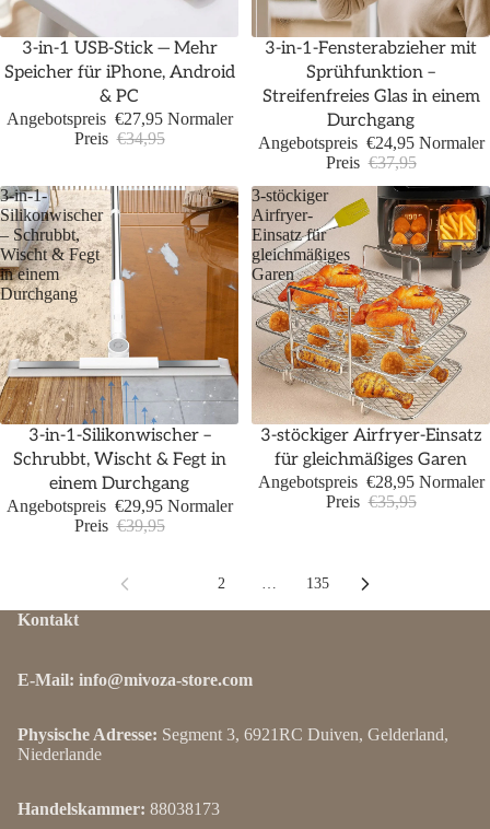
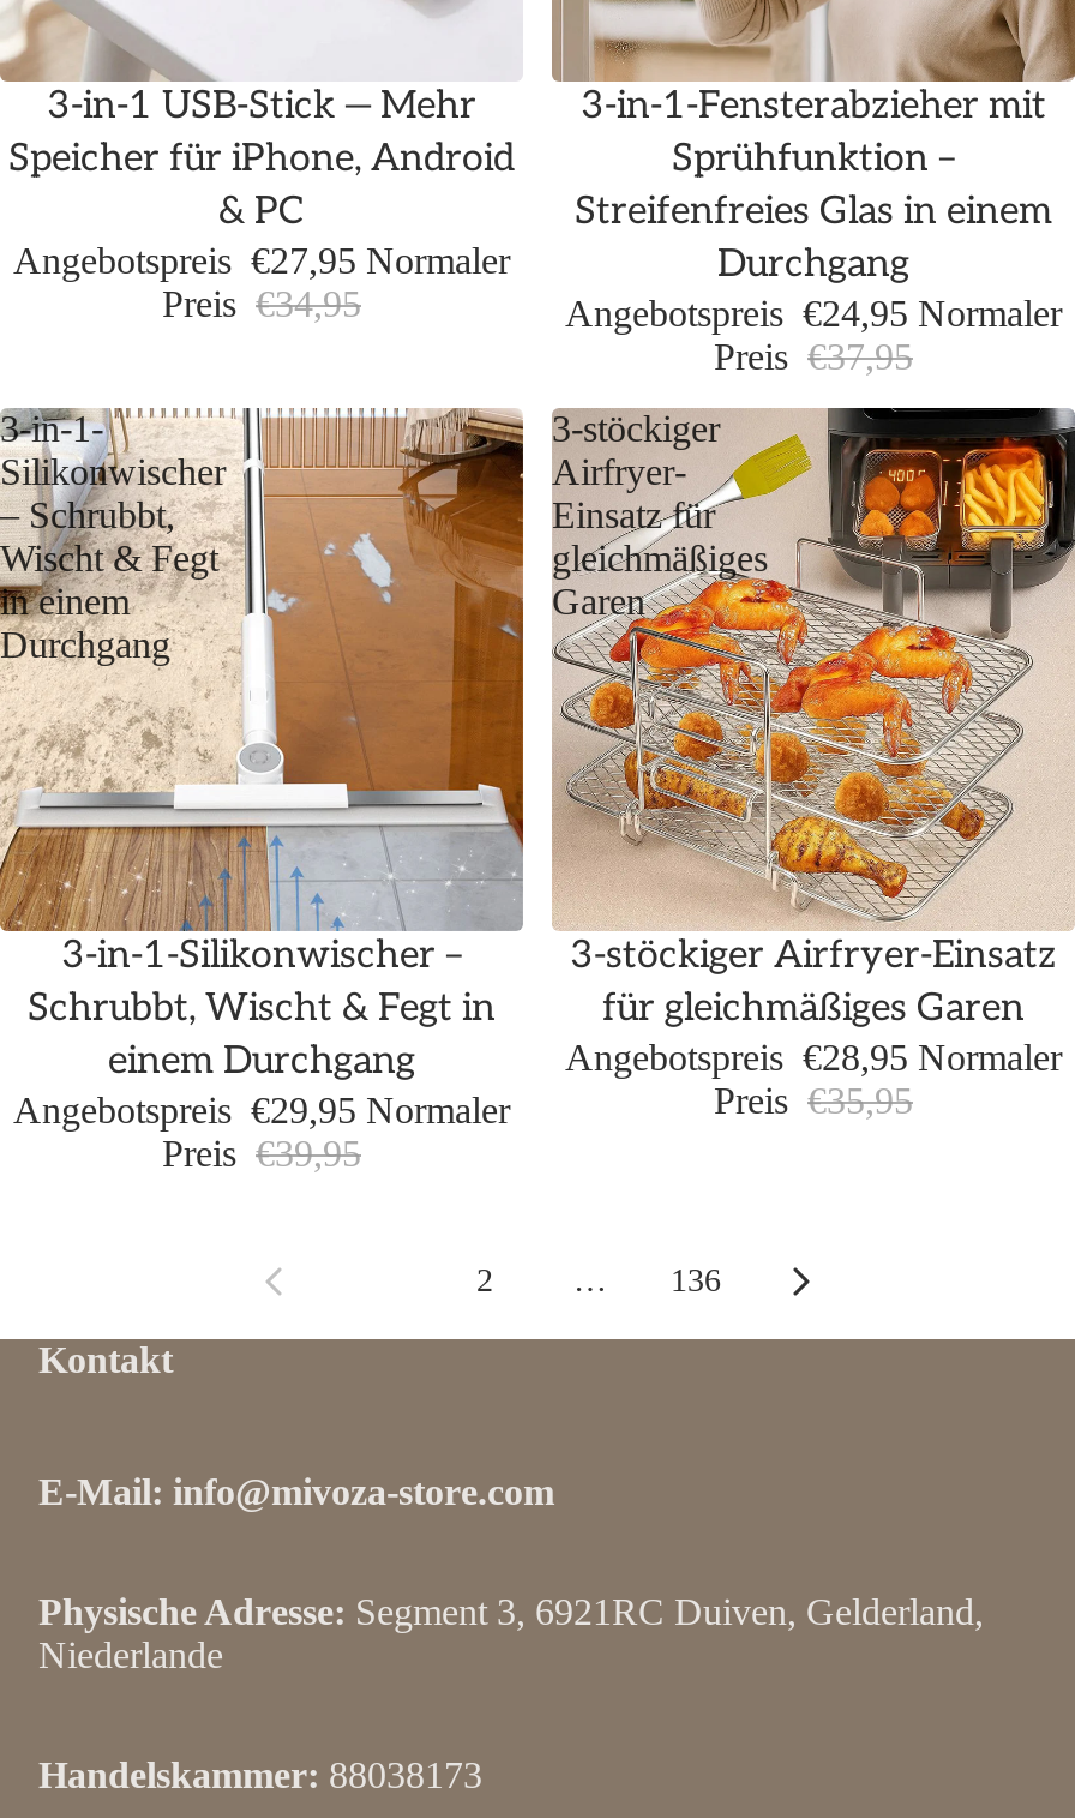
[306,575,329,591] 135 -> [671,1261,721,1297] 136

